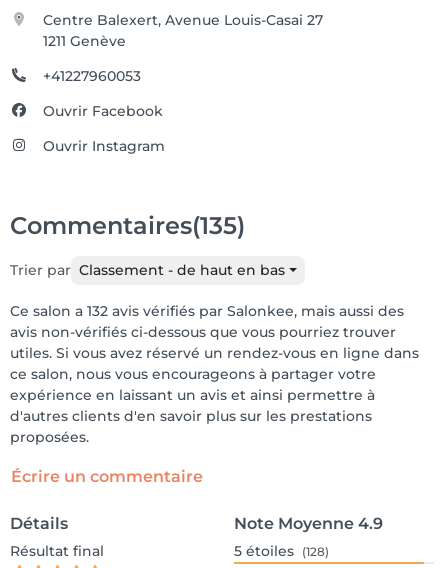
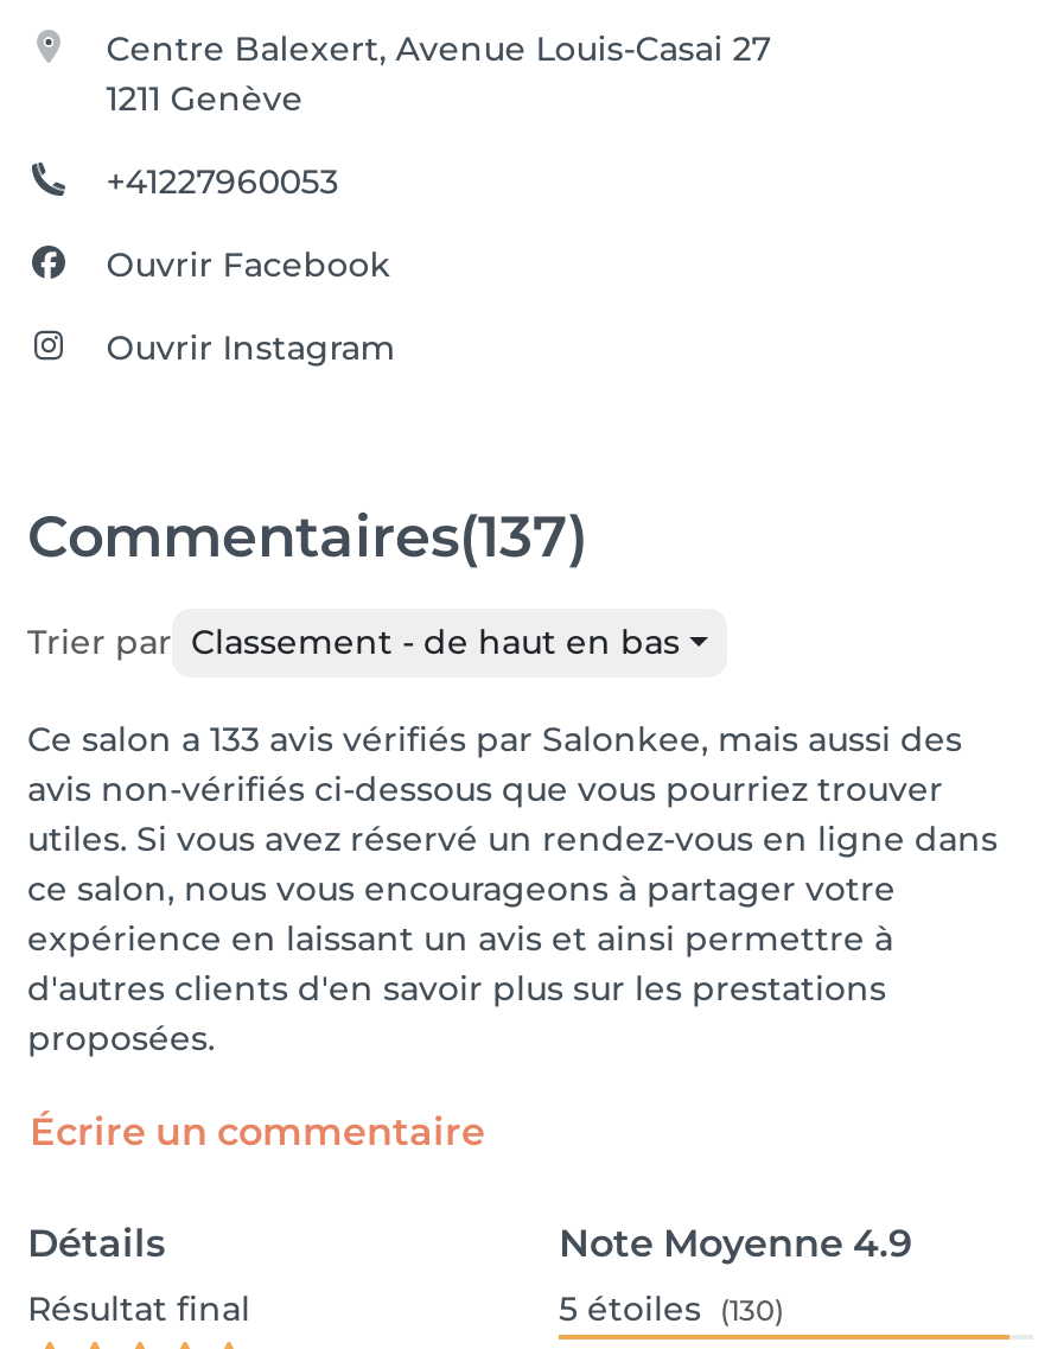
[10,211,245,240] Commentaires(135) -> [27,502,587,571] Commentaires(137)
[10,302,404,320] Ce salon a 132 avis vérifiés par Salonkee, mais aussi des -> [27,718,962,761] Ce salon a 133 avis vérifiés par Salonkee, mais aussi des
[234,542,329,560] 5 étoiles (128) -> [559,1287,784,1330] 5 étoiles (130)

